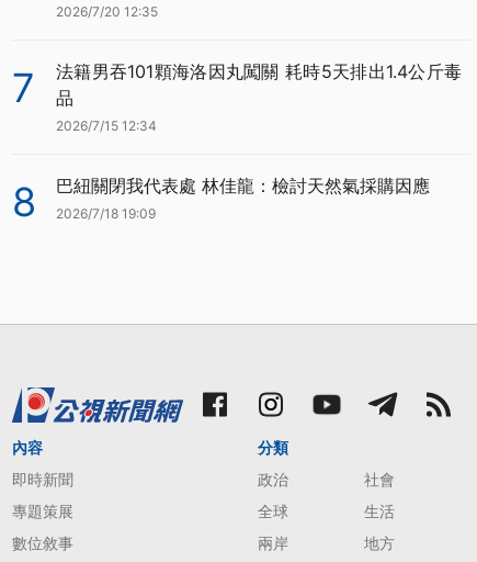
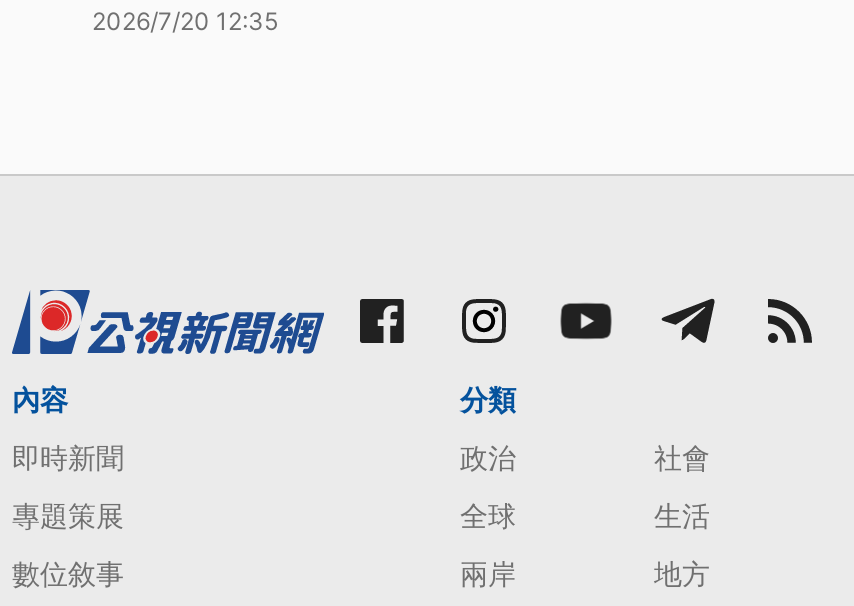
[12,60,462,226] 7 | 法籍男吞101顆海洛因丸闖關 耗時5天排出1.4公斤毒 | 品 | 2026/7/15 12:34 | 8 | 巴紐關閉我代表處 林佳龍：檢討天然氣採購因應 | 2026/7/18 19:09 -> none

